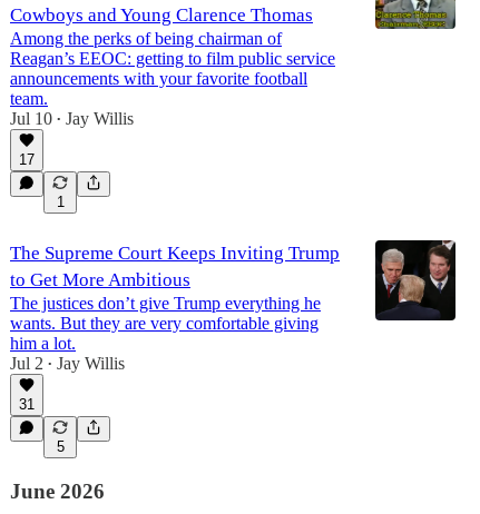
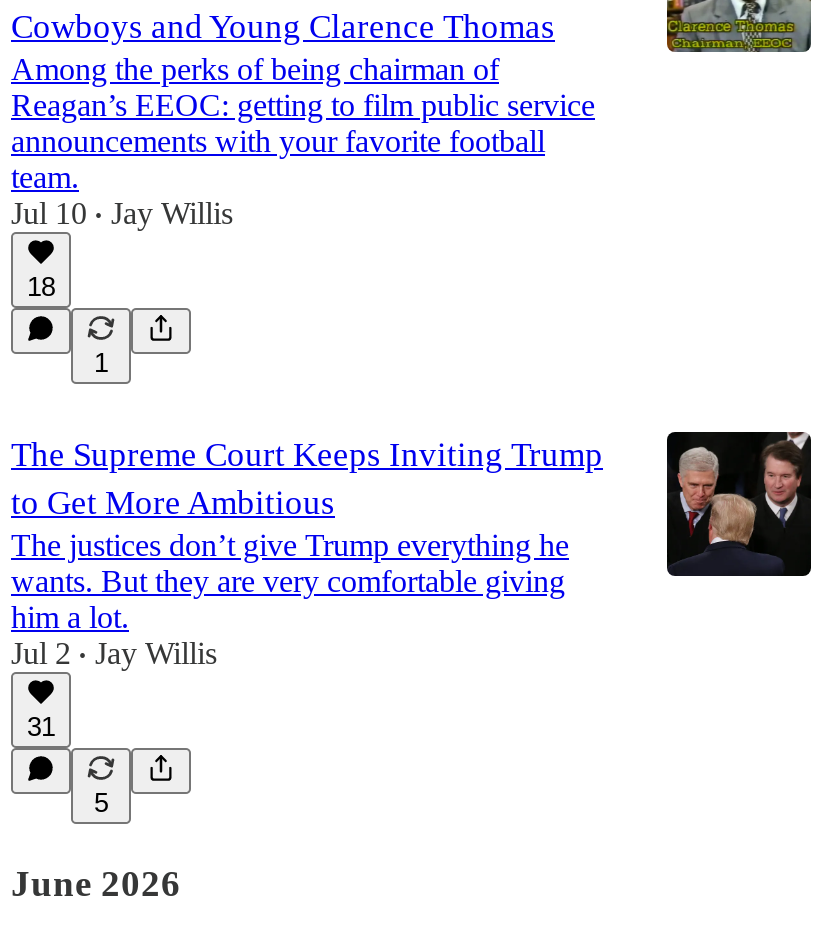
[19,151,35,168] 17 -> [27,272,55,302] 18

